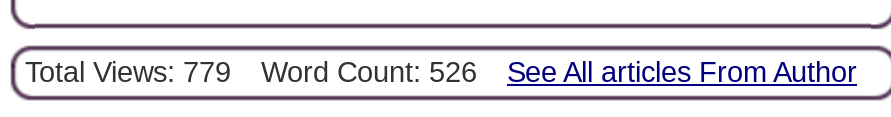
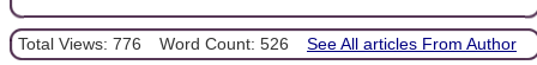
[25,55,857,87] Total Views: 779 Word Count: 526 See All articles From Author -> [18,34,517,53] Total Views: 776 Word Count: 526 See All articles From Author

